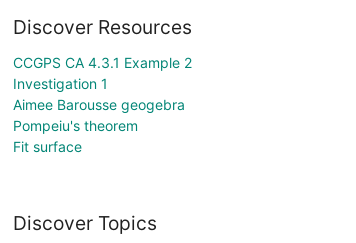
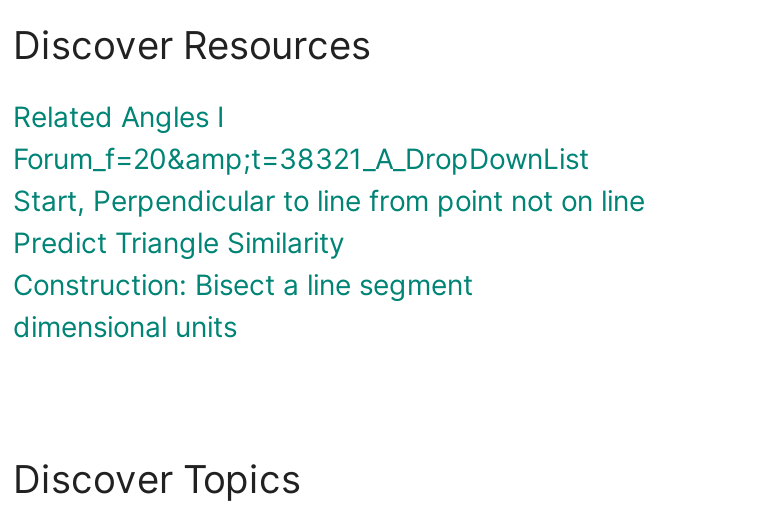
[13,54,192,155] CCGPS CA 4.3.1 Example 2 | Investigation 1 | Aimee Barousse geogebra | Pompeiu's theorem | Fit surface -> [13,100,645,344] Related Angles I | Forum_f=20&amp;t=38321_A_DropDownList | Start, Perpendicular to line from point not on line | Predict Triangle Similarity | Construction: Bisect a line segment | dimensional units

